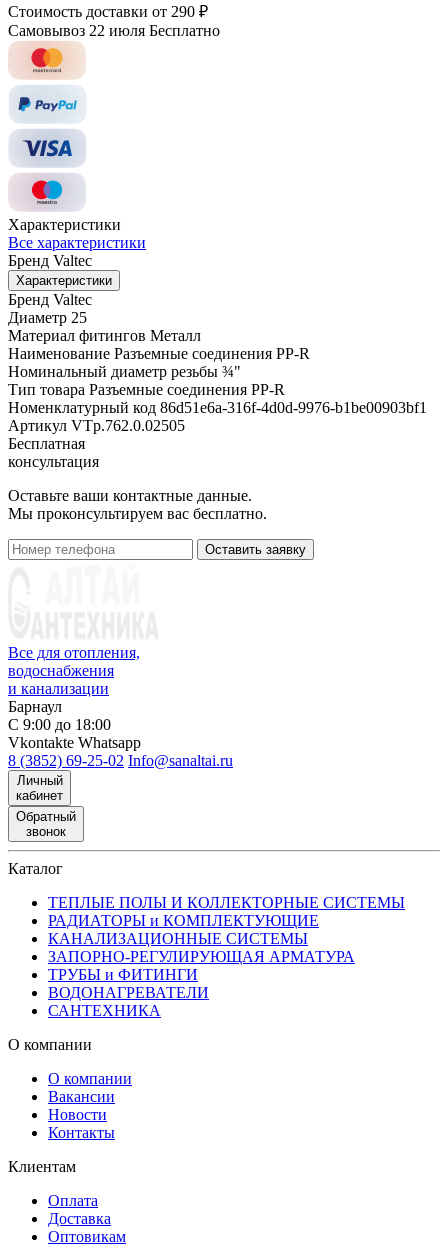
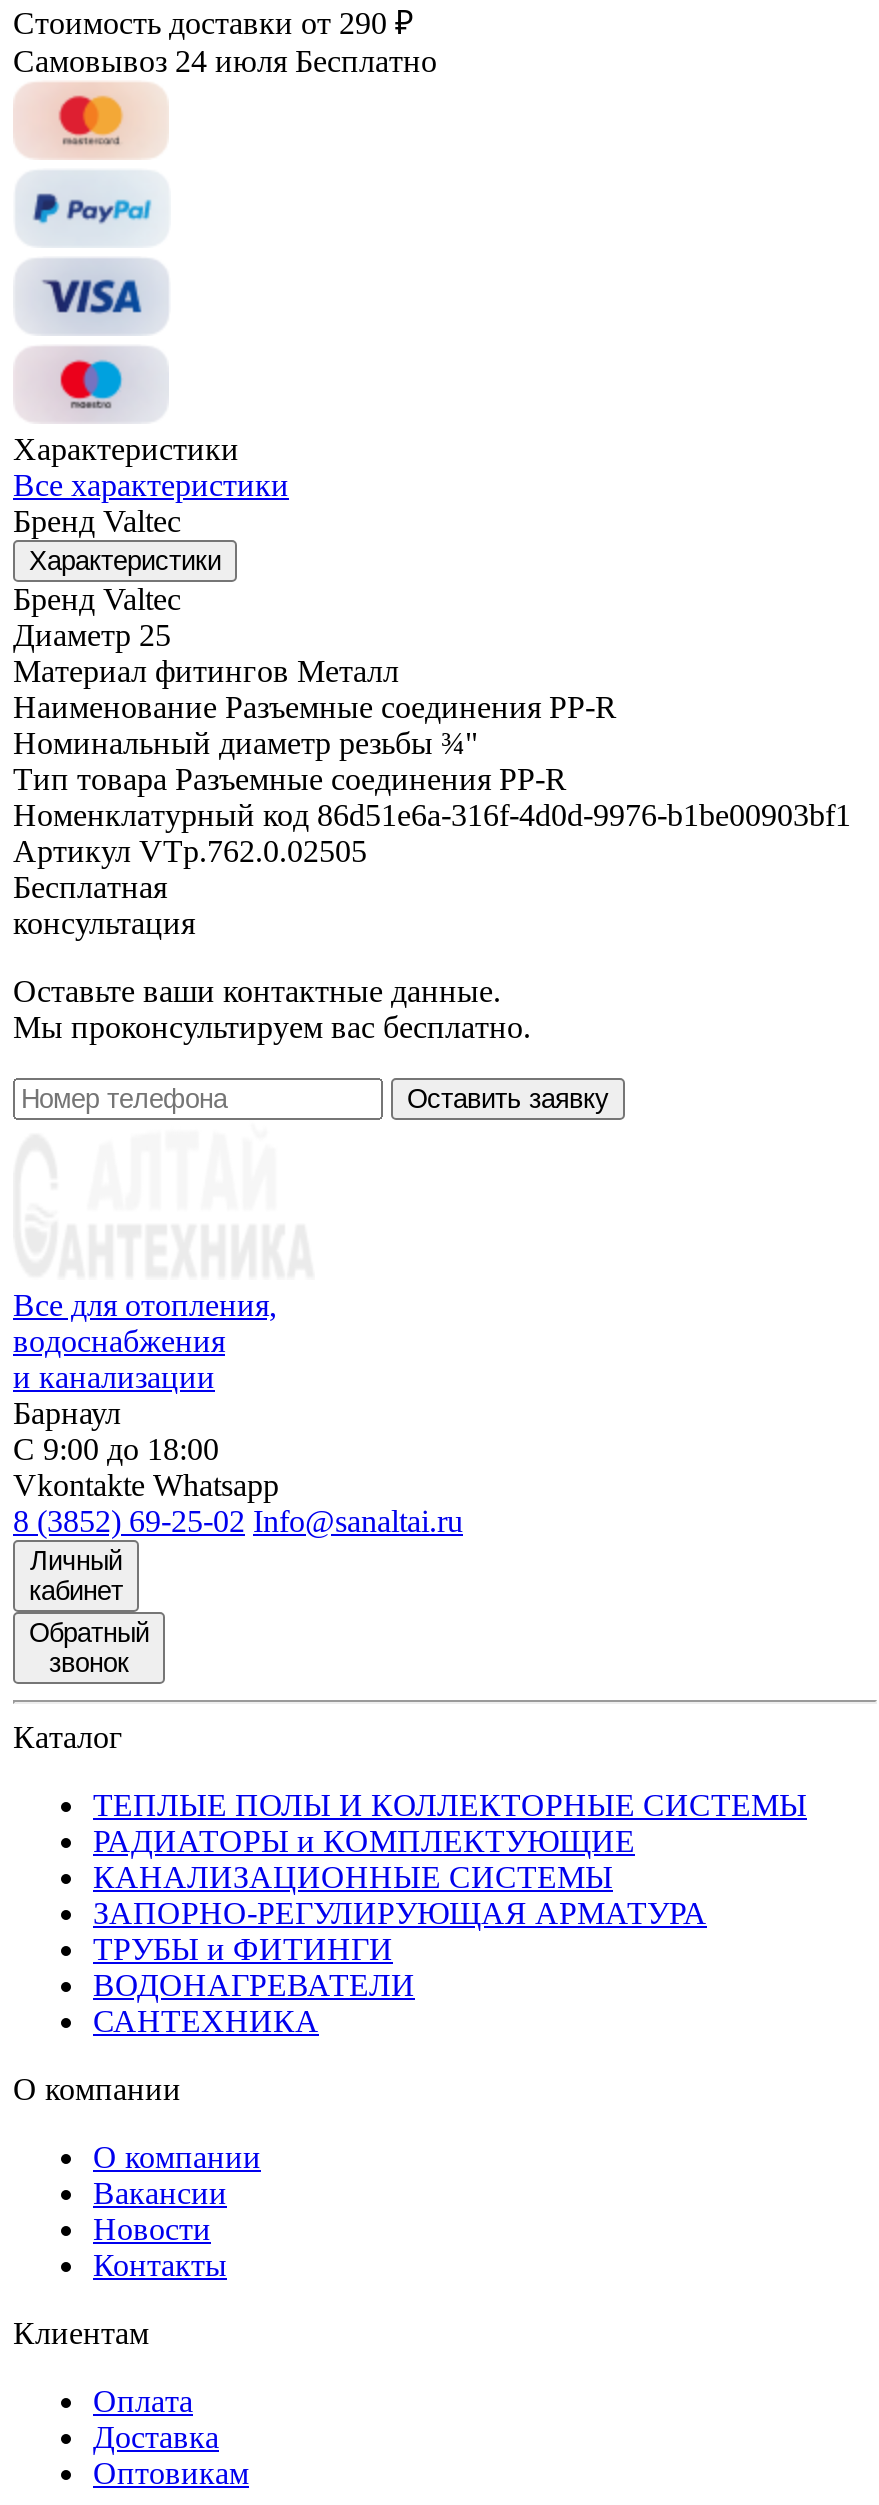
[8,22,220,39] Самовывоз 22 июля Бесплатно -> [13,44,437,78] Самовывоз 24 июля Бесплатно

